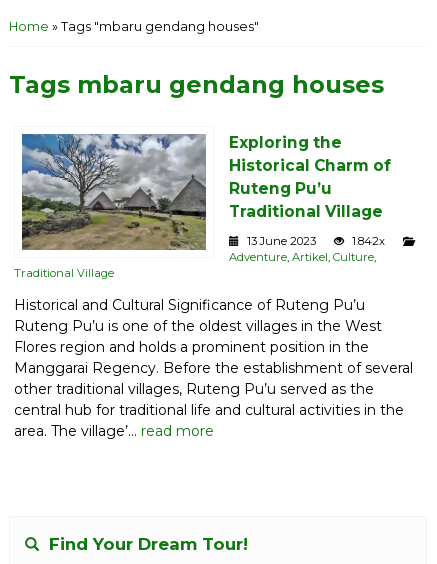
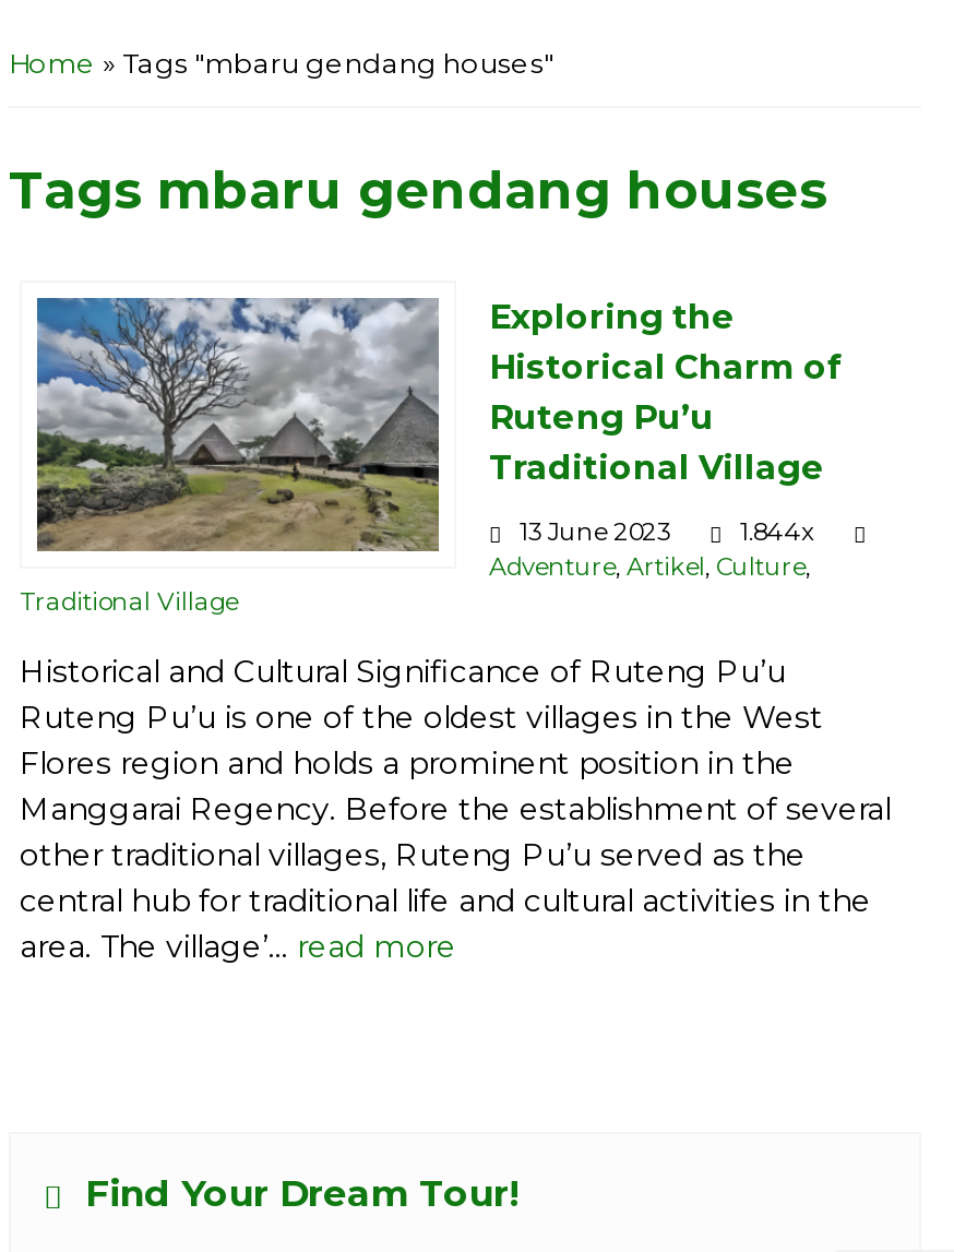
[349,234,388,248] 1.842x -> [734,517,821,547] 1.844x

